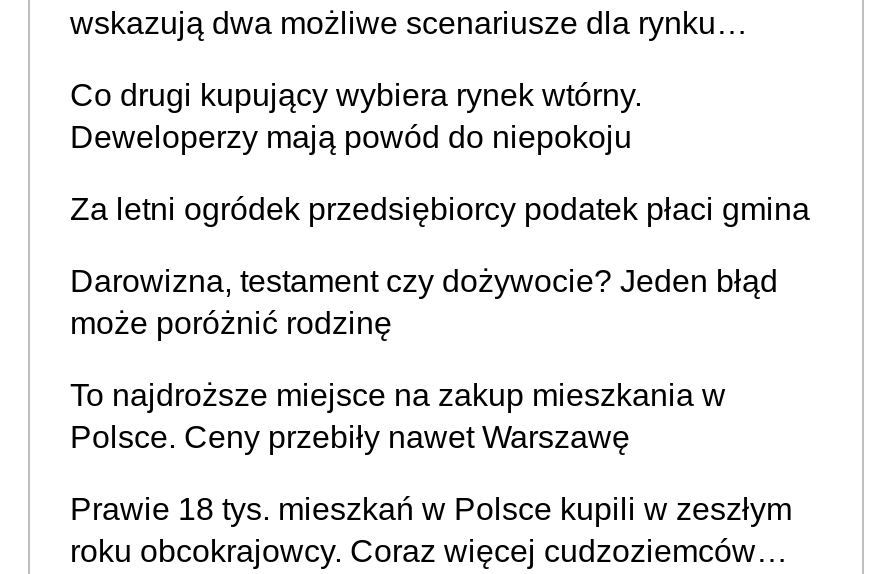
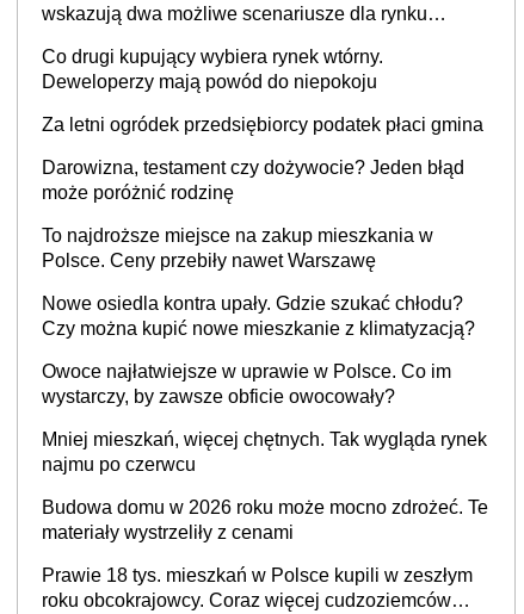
none -> [42,293,488,542] Nowe osiedla kontra upały. Gdzie szukać chłodu? | Czy można kupić nowe mieszkanie z klimatyzacją? | Owoce najłatwiejsze w uprawie w Polsce. Co im | wystarczy, by zawsze obficie owocowały? | Mniej mieszkań, więcej chętnych. Tak wygląda rynek | najmu po czerwcu | Budowa domu w 2026 roku może mocno zdrożeć. Te | materiały wystrzeliły z cenami

